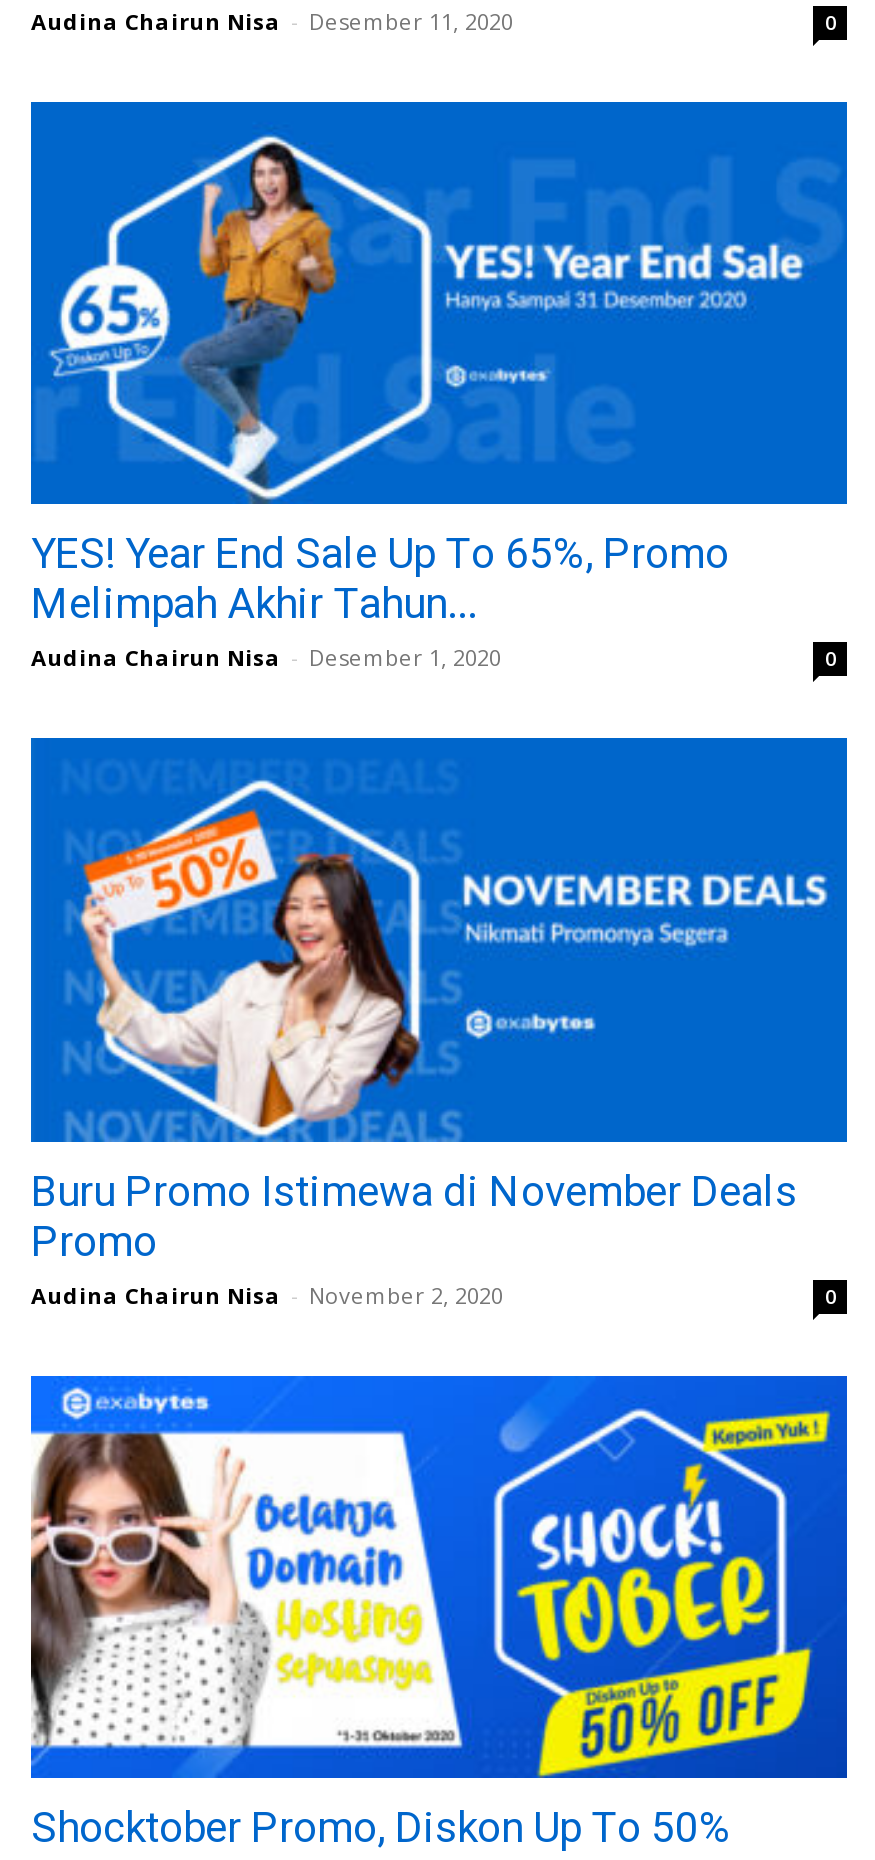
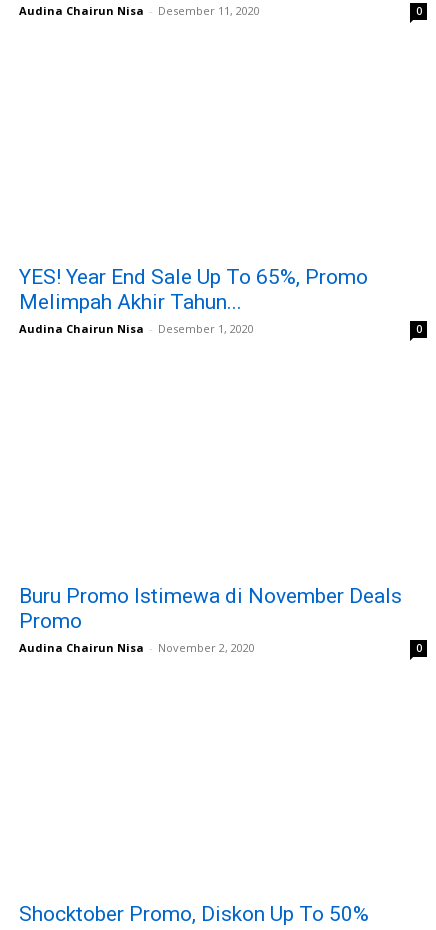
[29,100,849,506] [image] -> none
[29,736,849,1144] [image] -> none
[29,1374,849,1780] [image] -> none

